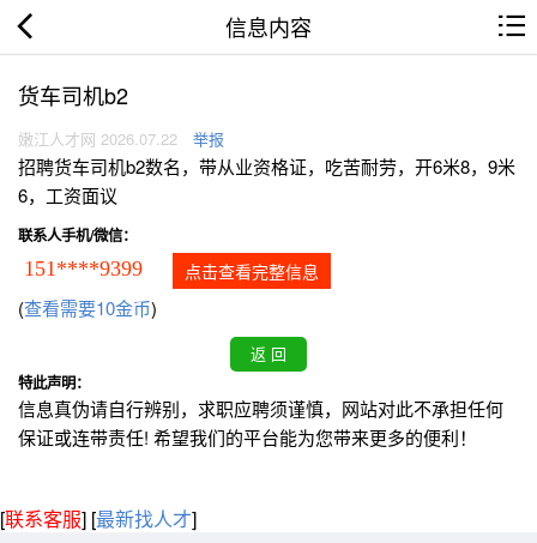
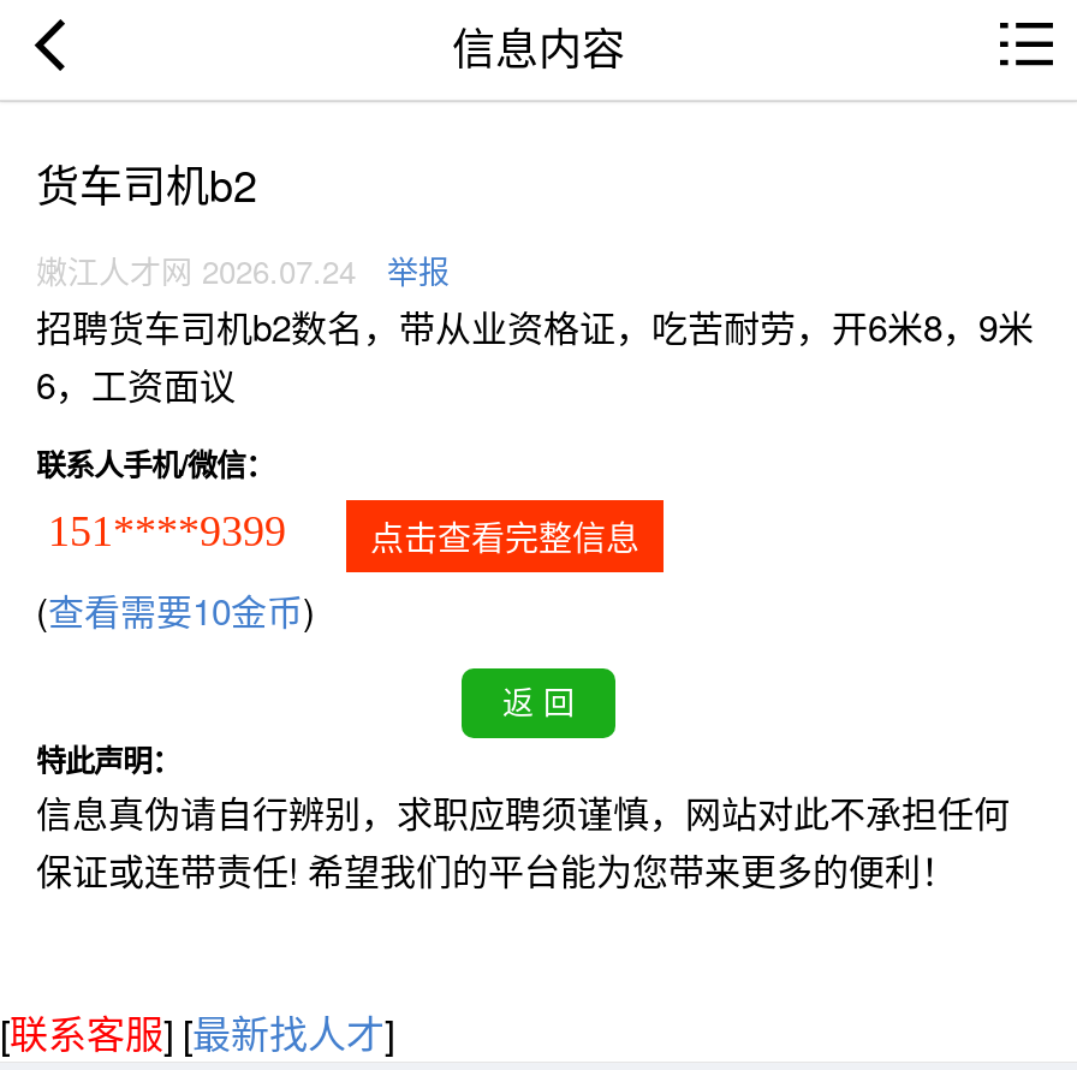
[18,127,224,150] 嫩江人才网 2026.07.22 举报 -> [36,248,450,294] 嫩江人才网 2026.07.24 举报

